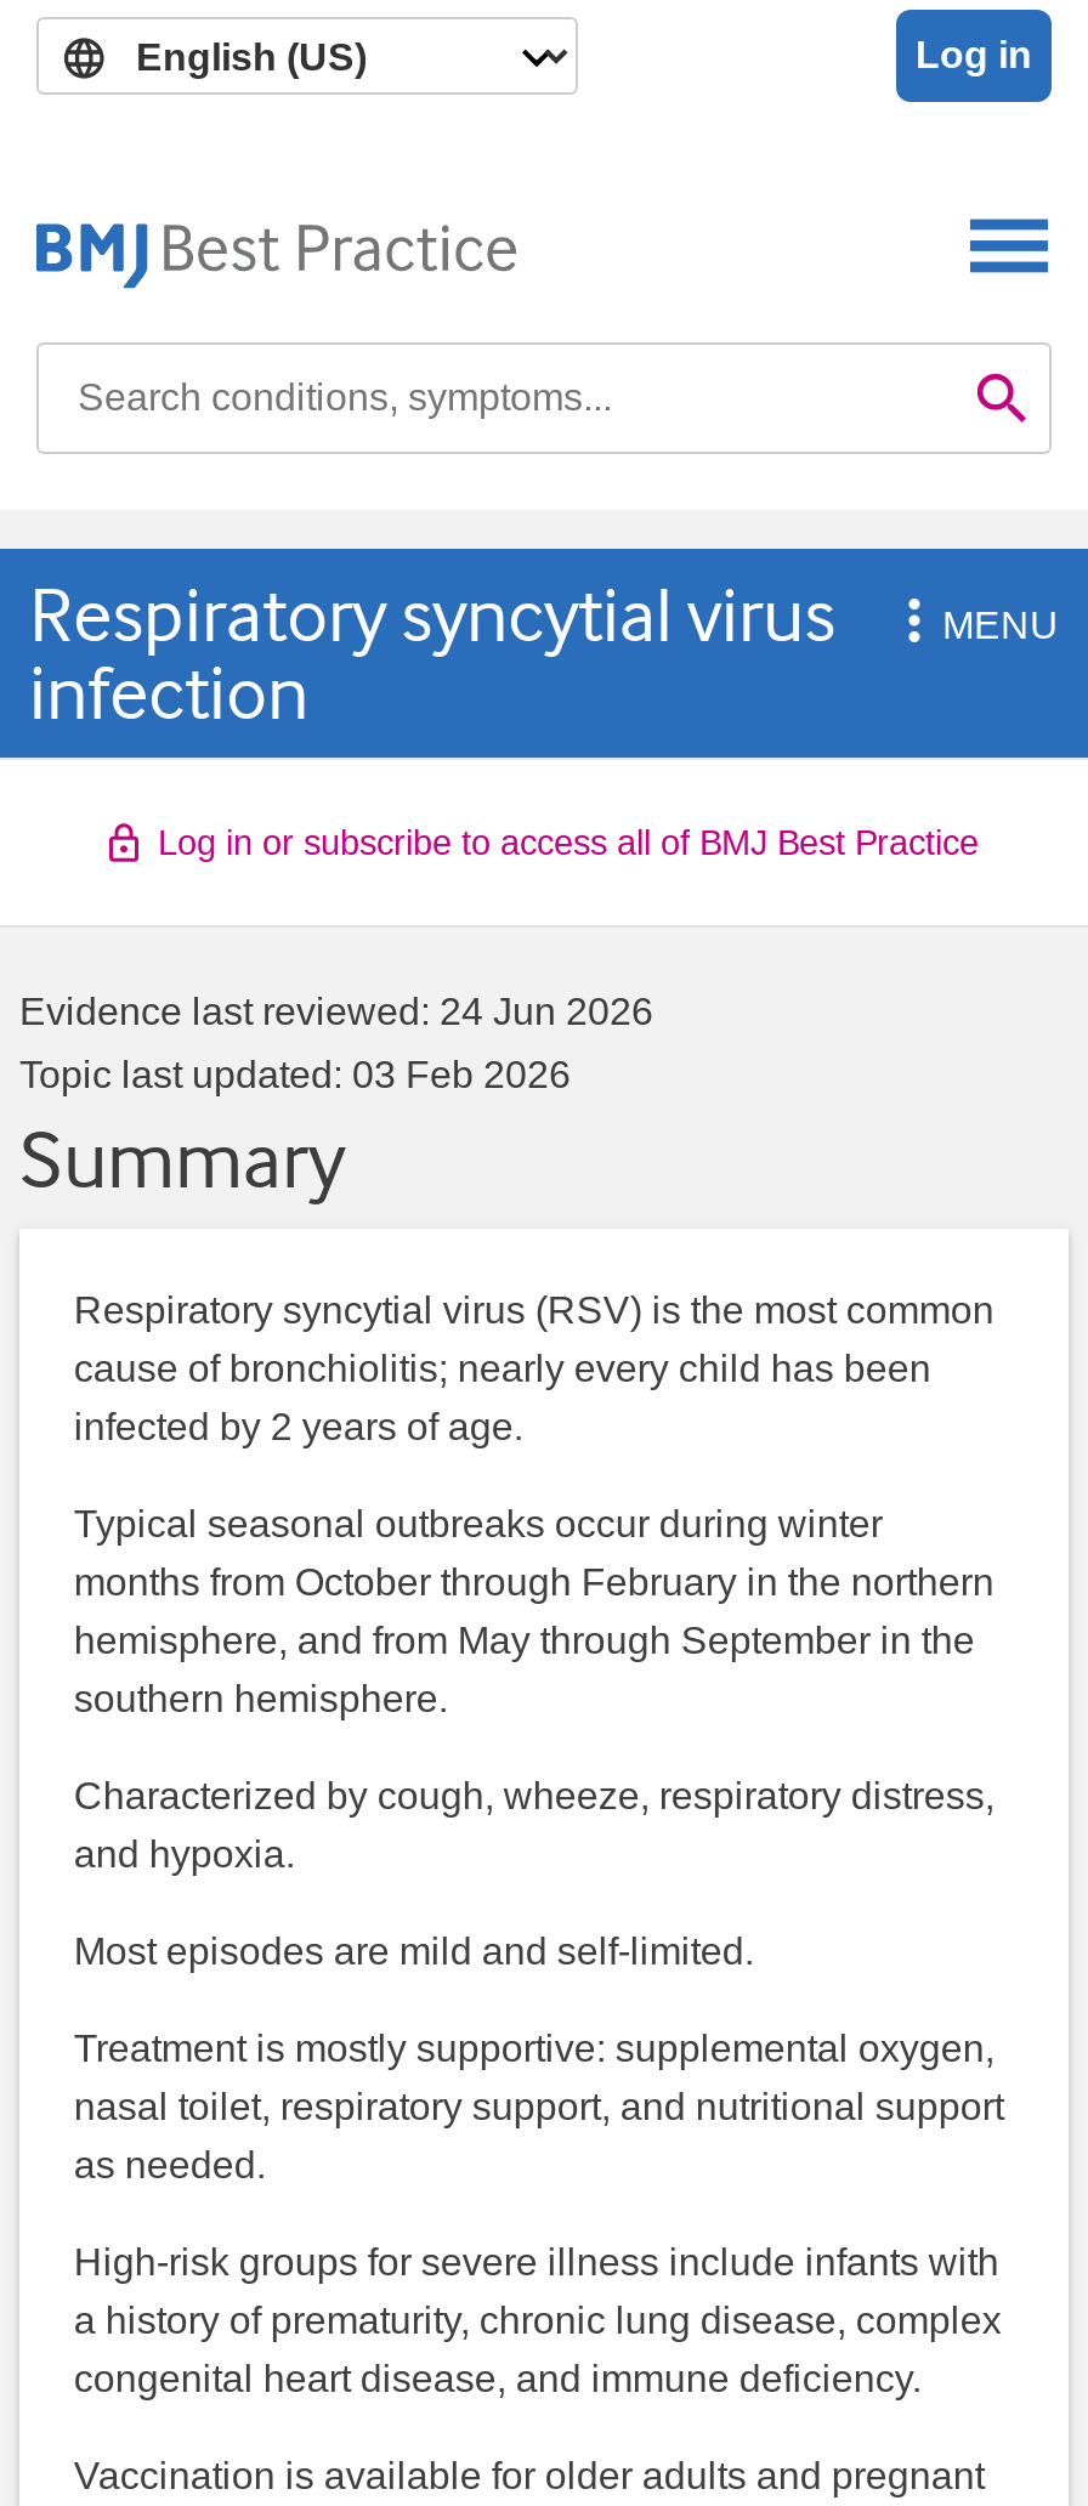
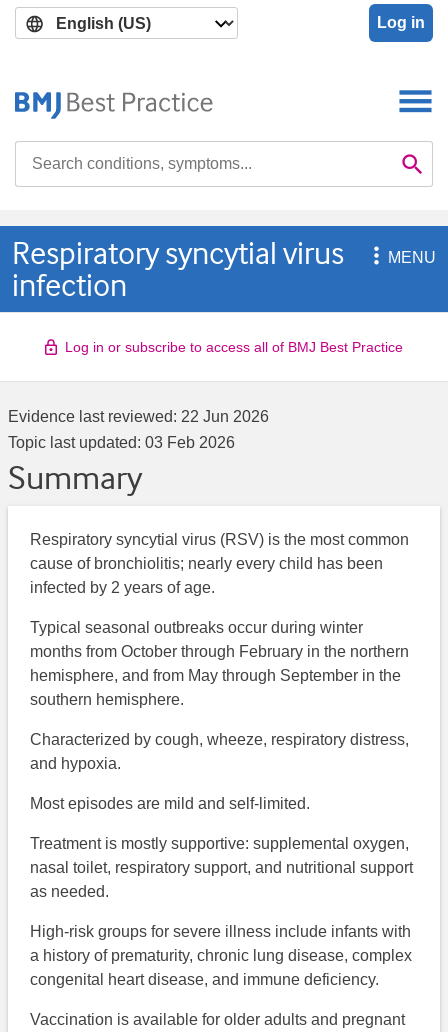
[19,991,653,1032] Evidence last reviewed: 24 Jun 2026 -> [8,408,269,425] Evidence last reviewed: 22 Jun 2026

